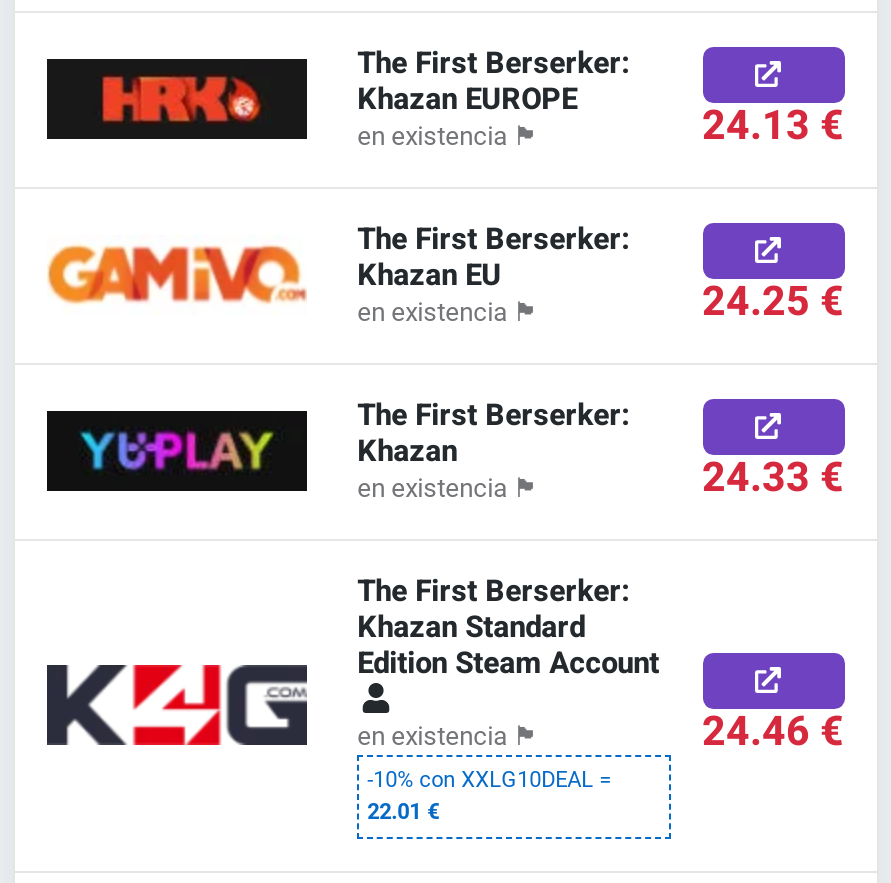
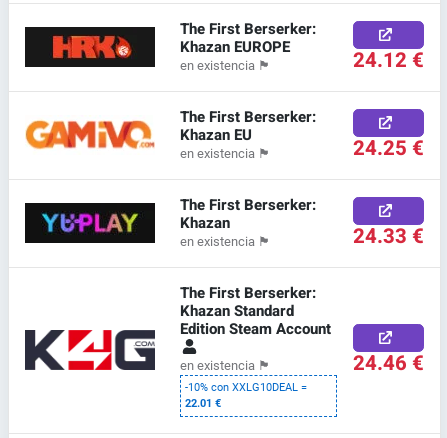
[702,96,844,156] 24.13 € -> [352,46,423,76] 24.12 €

